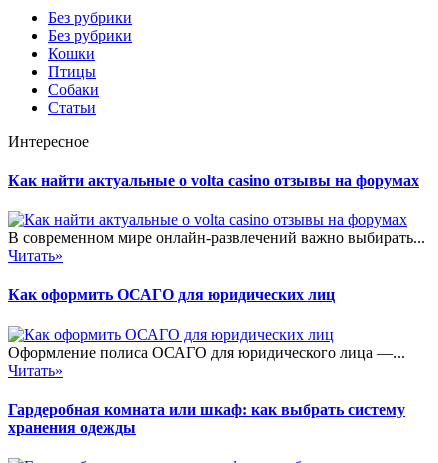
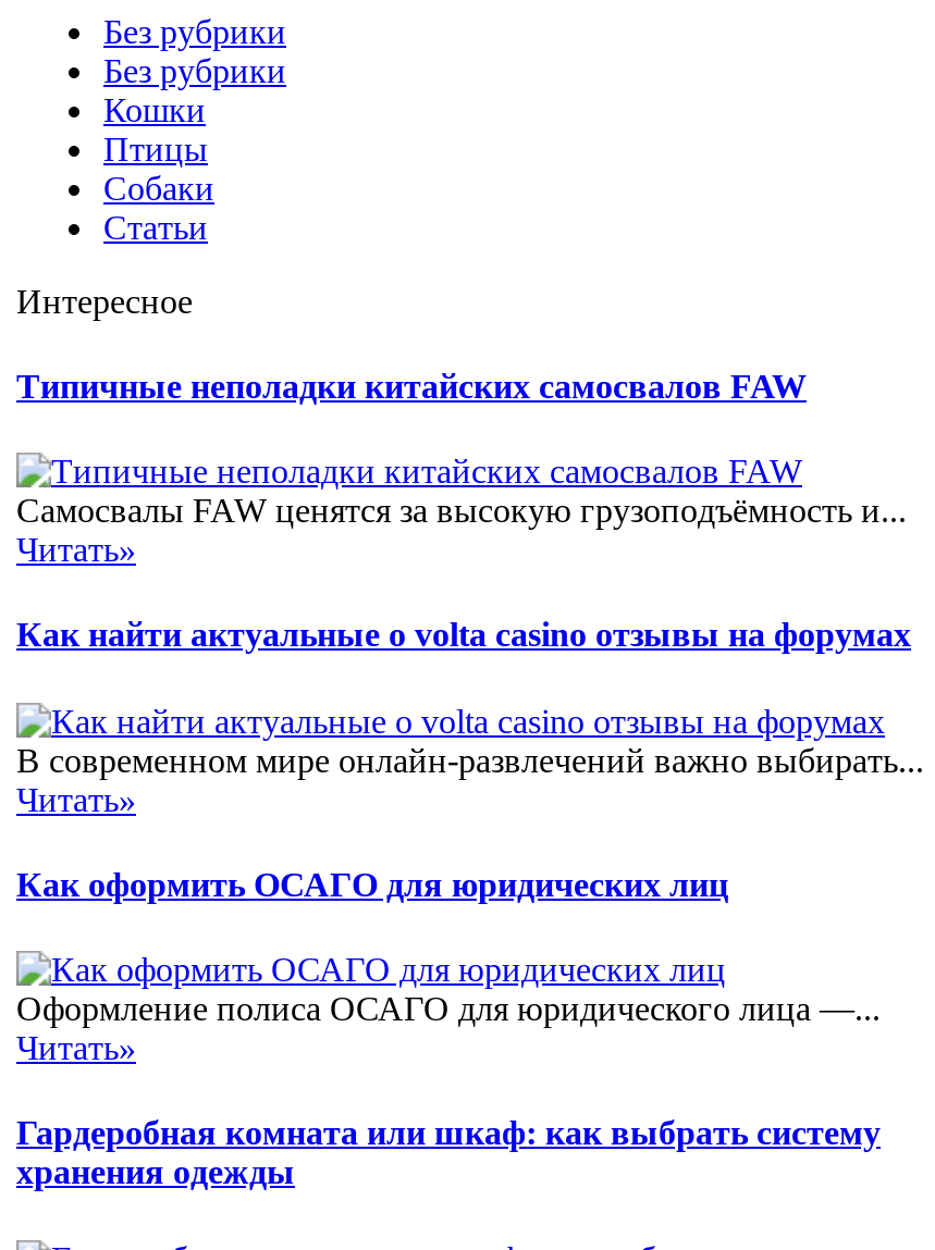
none -> [16,367,907,568] Типичные неполадки китайских самосвалов FAW | Самосвалы FAW ценятся за высокую грузоподъёмность и... | Читать»

